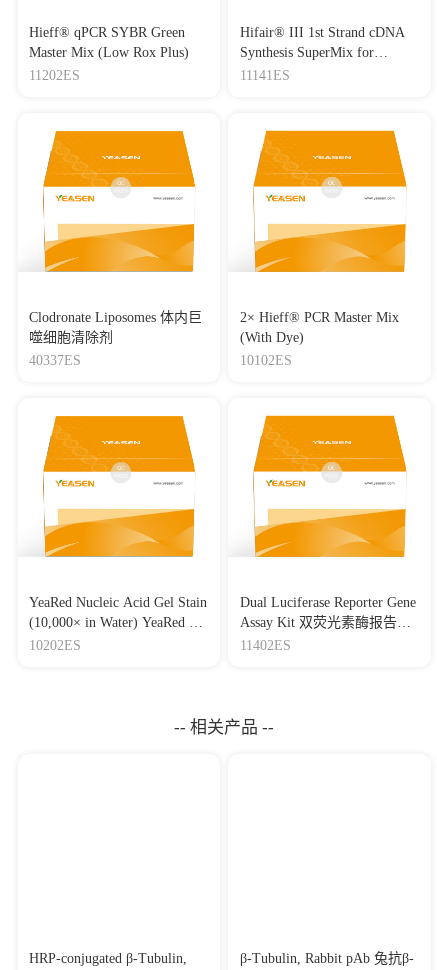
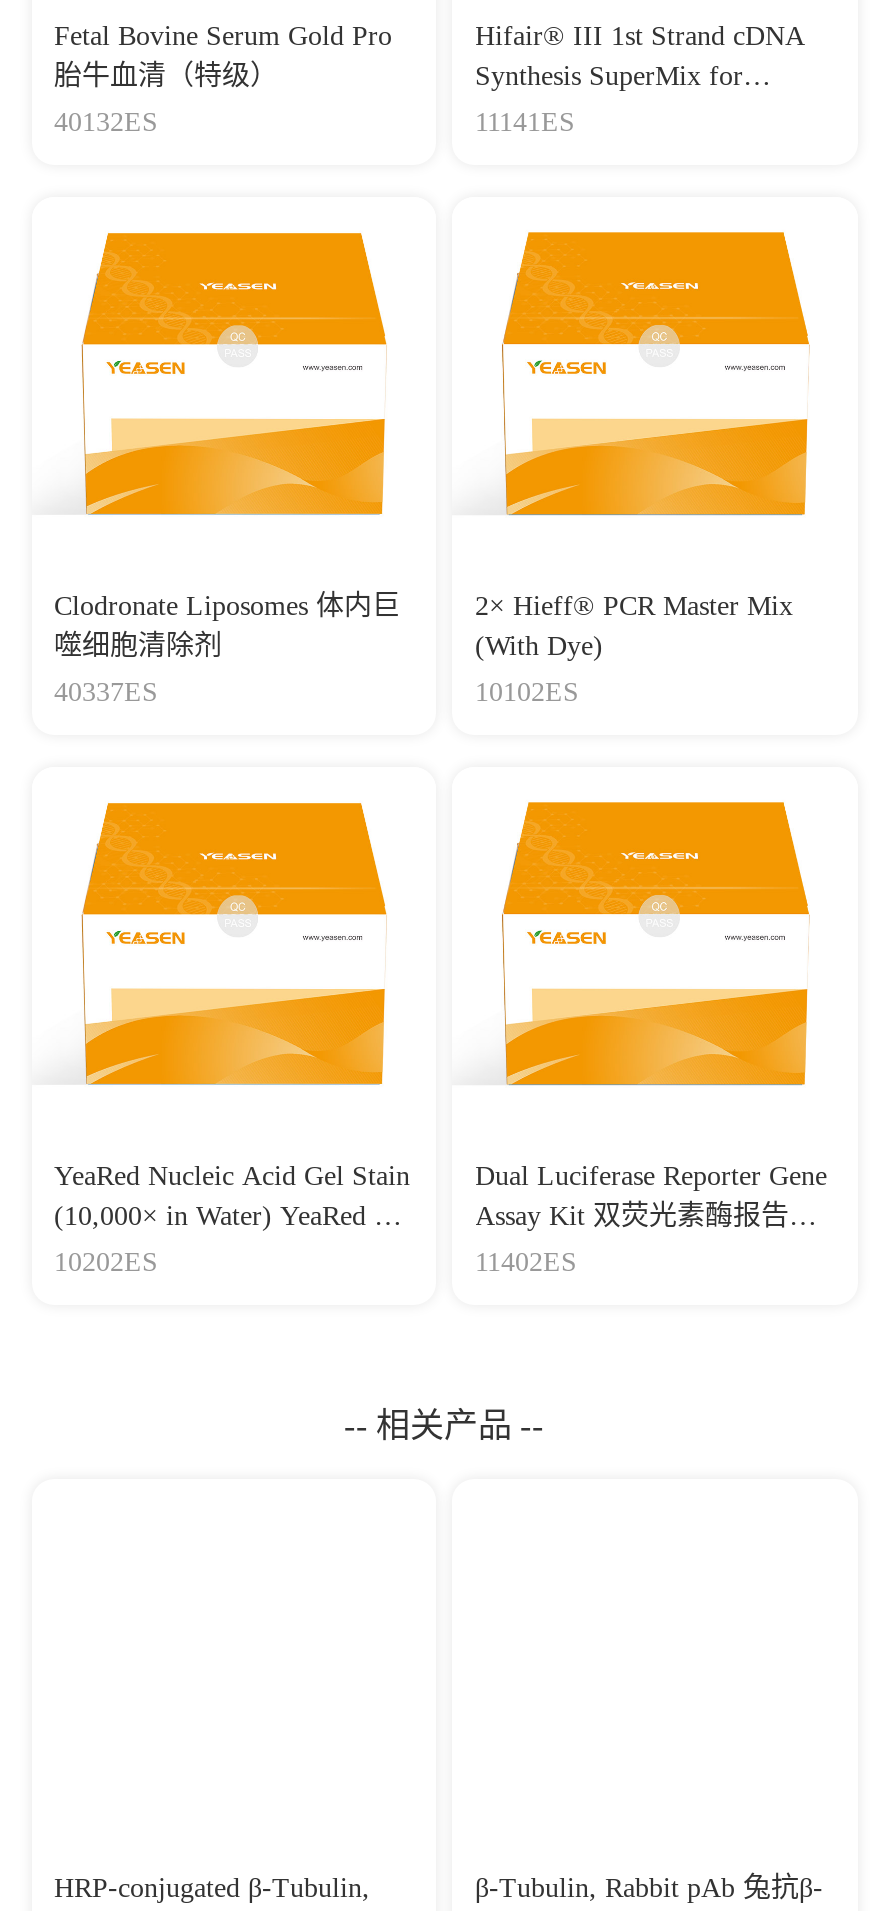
[29,25,189,60] Hieff® qPCR SYBR Green | Master Mix (Low Rox Plus) -> [54,21,392,91] Fetal Bovine Serum Gold Pro | 胎牛血清（特级）
[29,68,80,83] 11202ES -> [54,107,158,137] 40132ES

